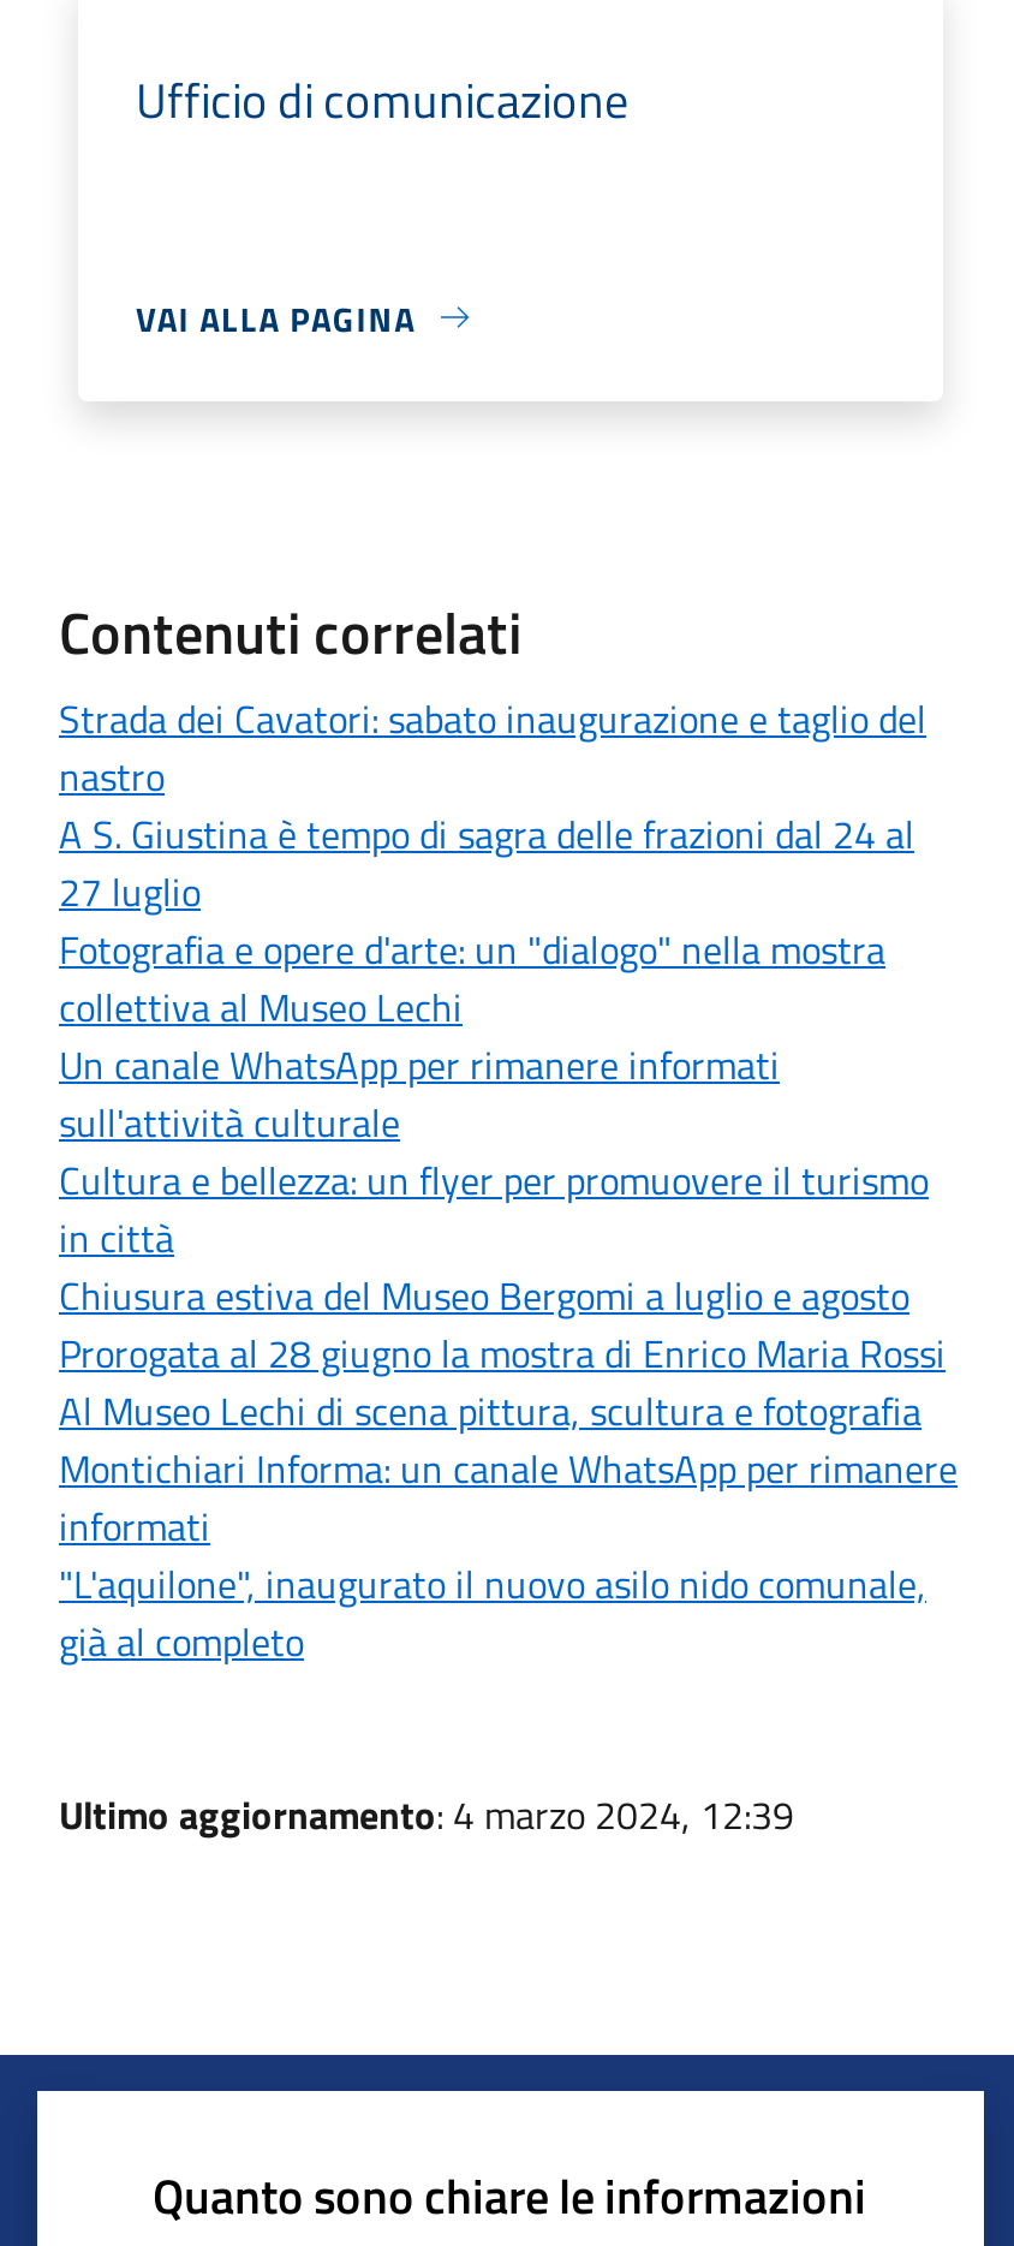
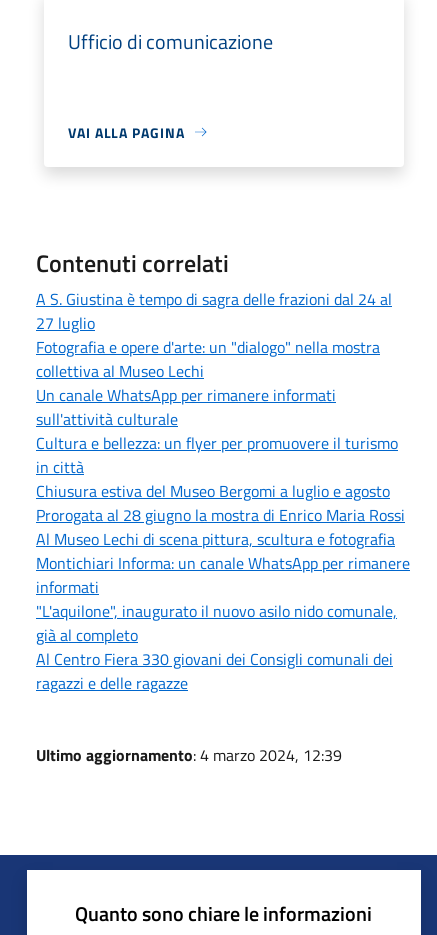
[59,689,926,804] Strada dei Cavatori: sabato inaugurazione e taglio del | nastro -> none
moved [59,804,958,1670] -> [36,287,410,647]: A S. Giustina è tempo di sagra delle frazioni dal 24 al | 27 luglio | Fotografia e opere d'arte: un "dialogo" nella mostra | ... | "L'aquilone", inaugurato il nuovo asilo nido comunale, | già al completo
none -> [36,647,393,695] Al Centro Fiera 330 giovani dei Consigli comunali dei | ragazzi e delle ragazze

